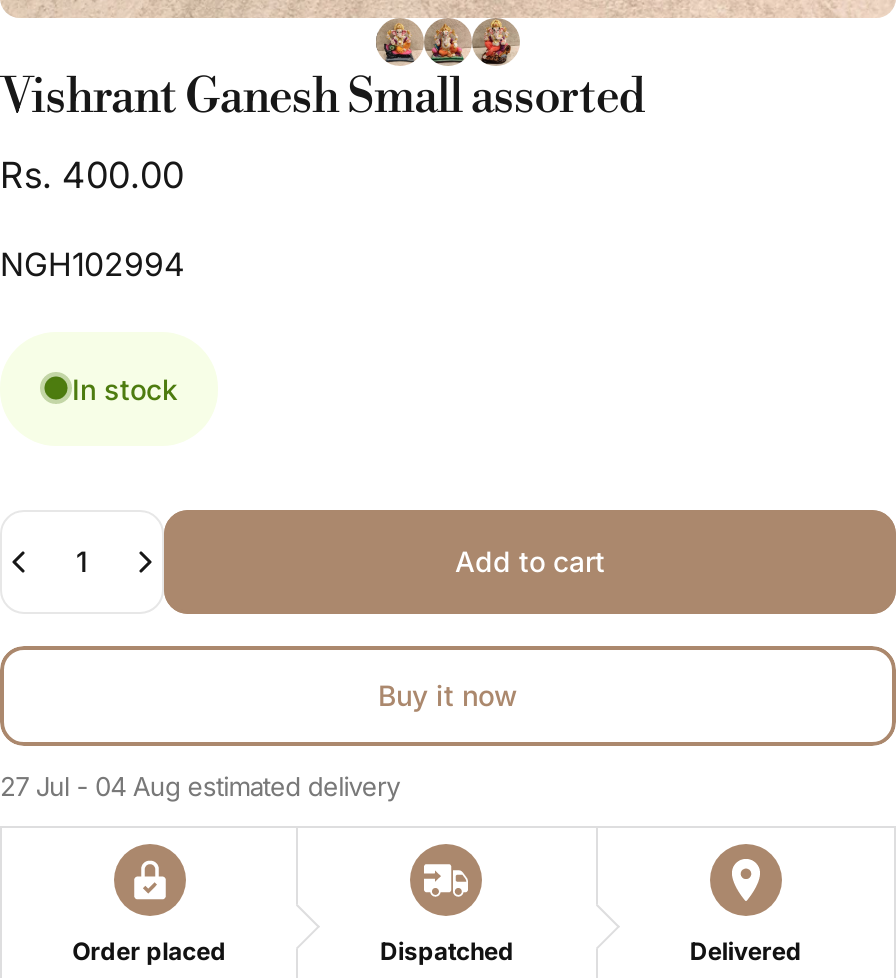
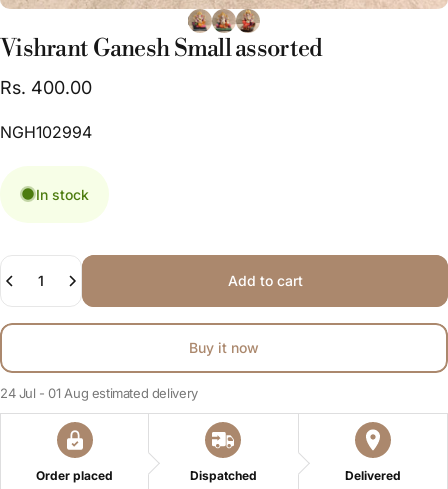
[0,770,400,802] 27 Jul - 04 Aug estimated delivery -> [0,385,198,401] 24 Jul - 01 Aug estimated delivery

